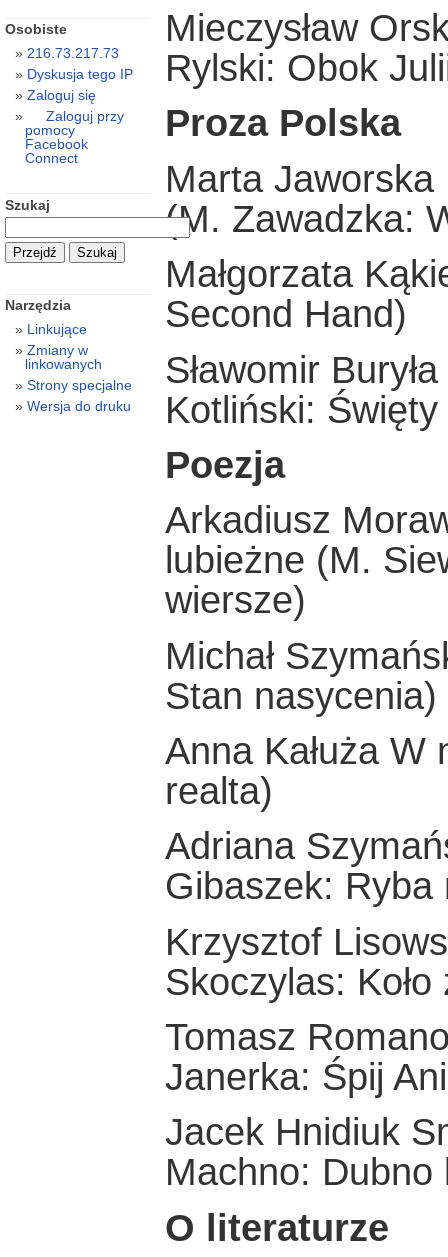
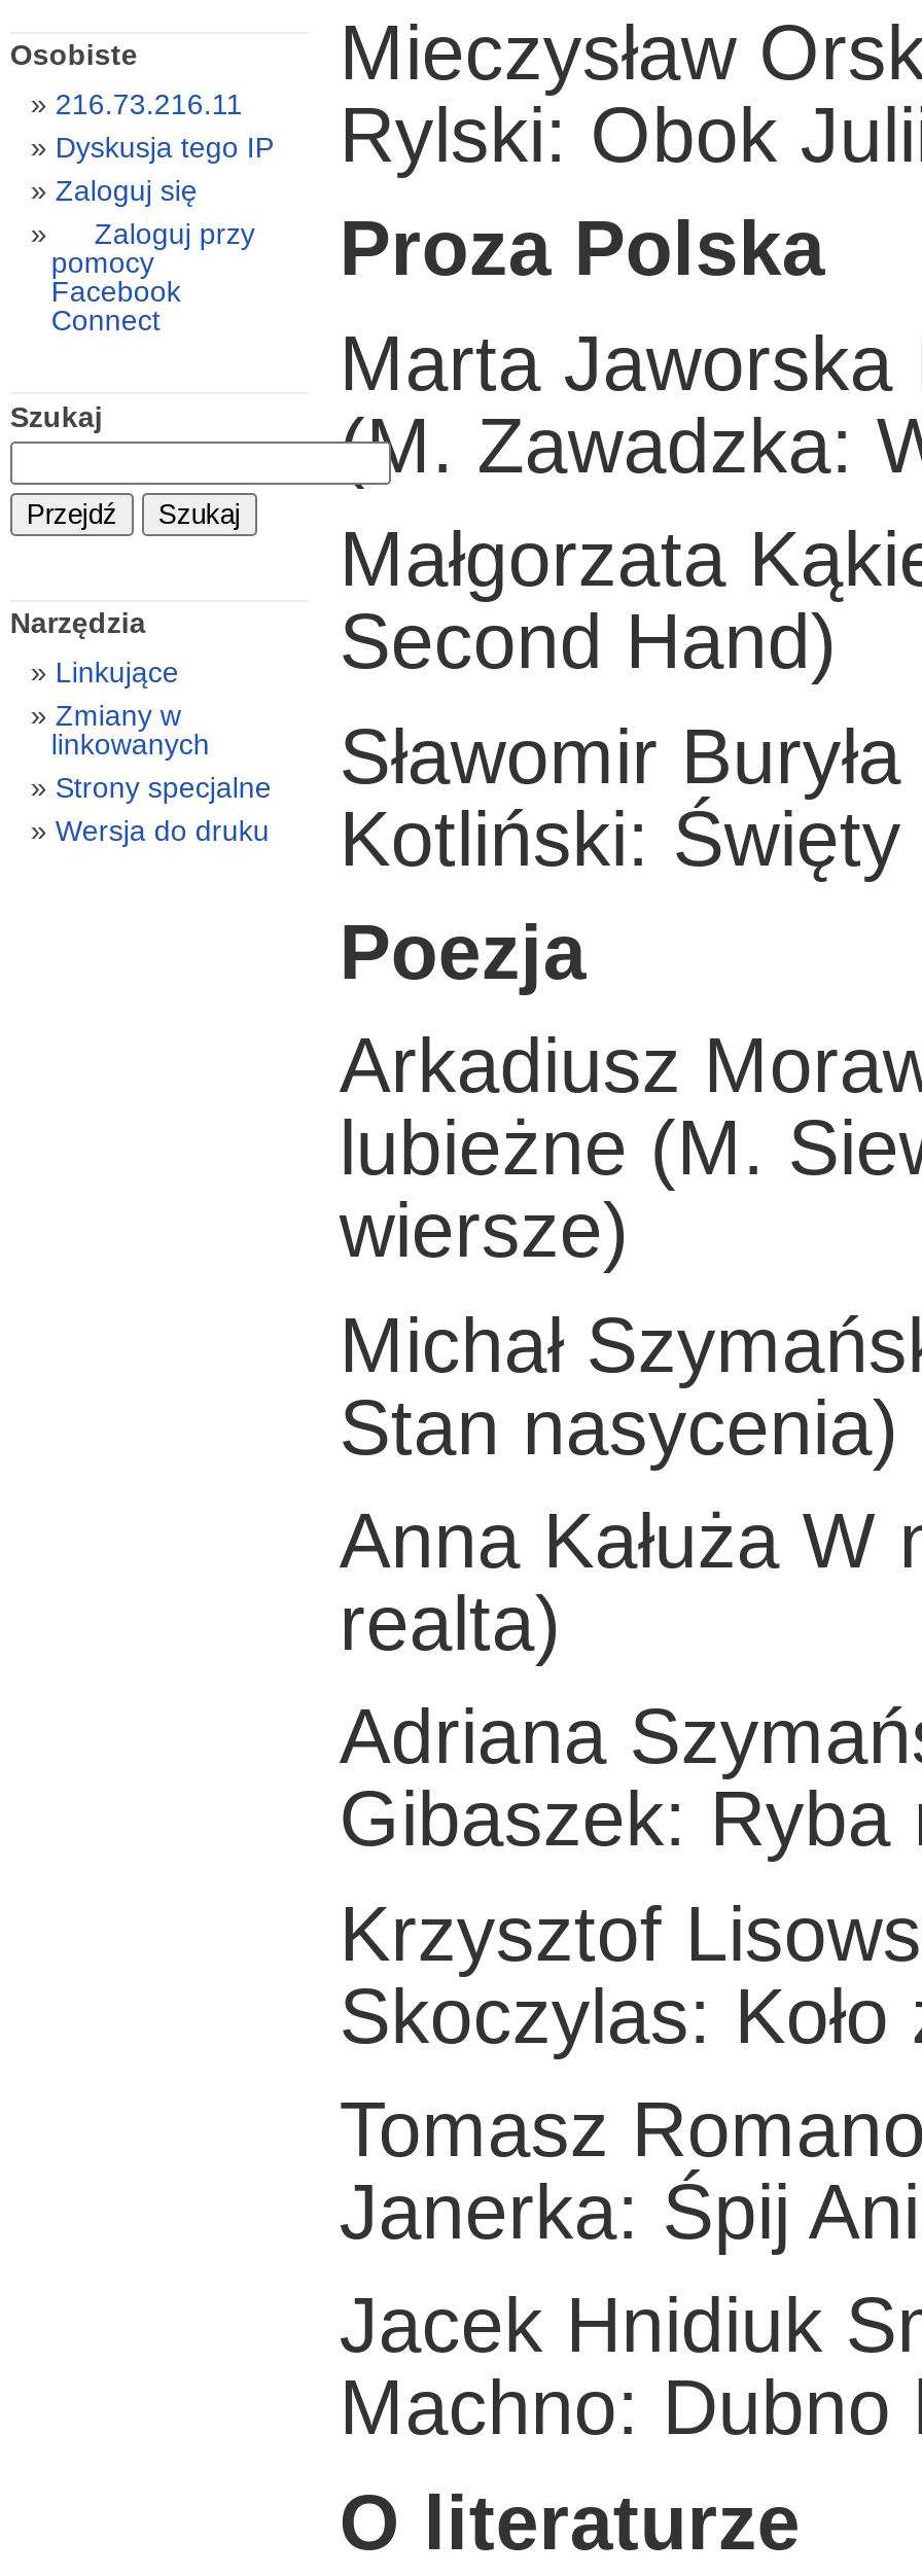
[27,45,119,61] 216.73.217.73 -> [55,88,243,121] 216.73.216.11

